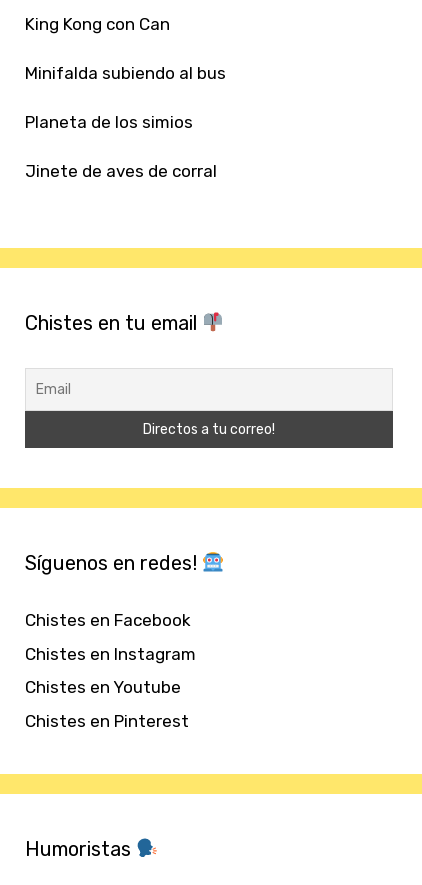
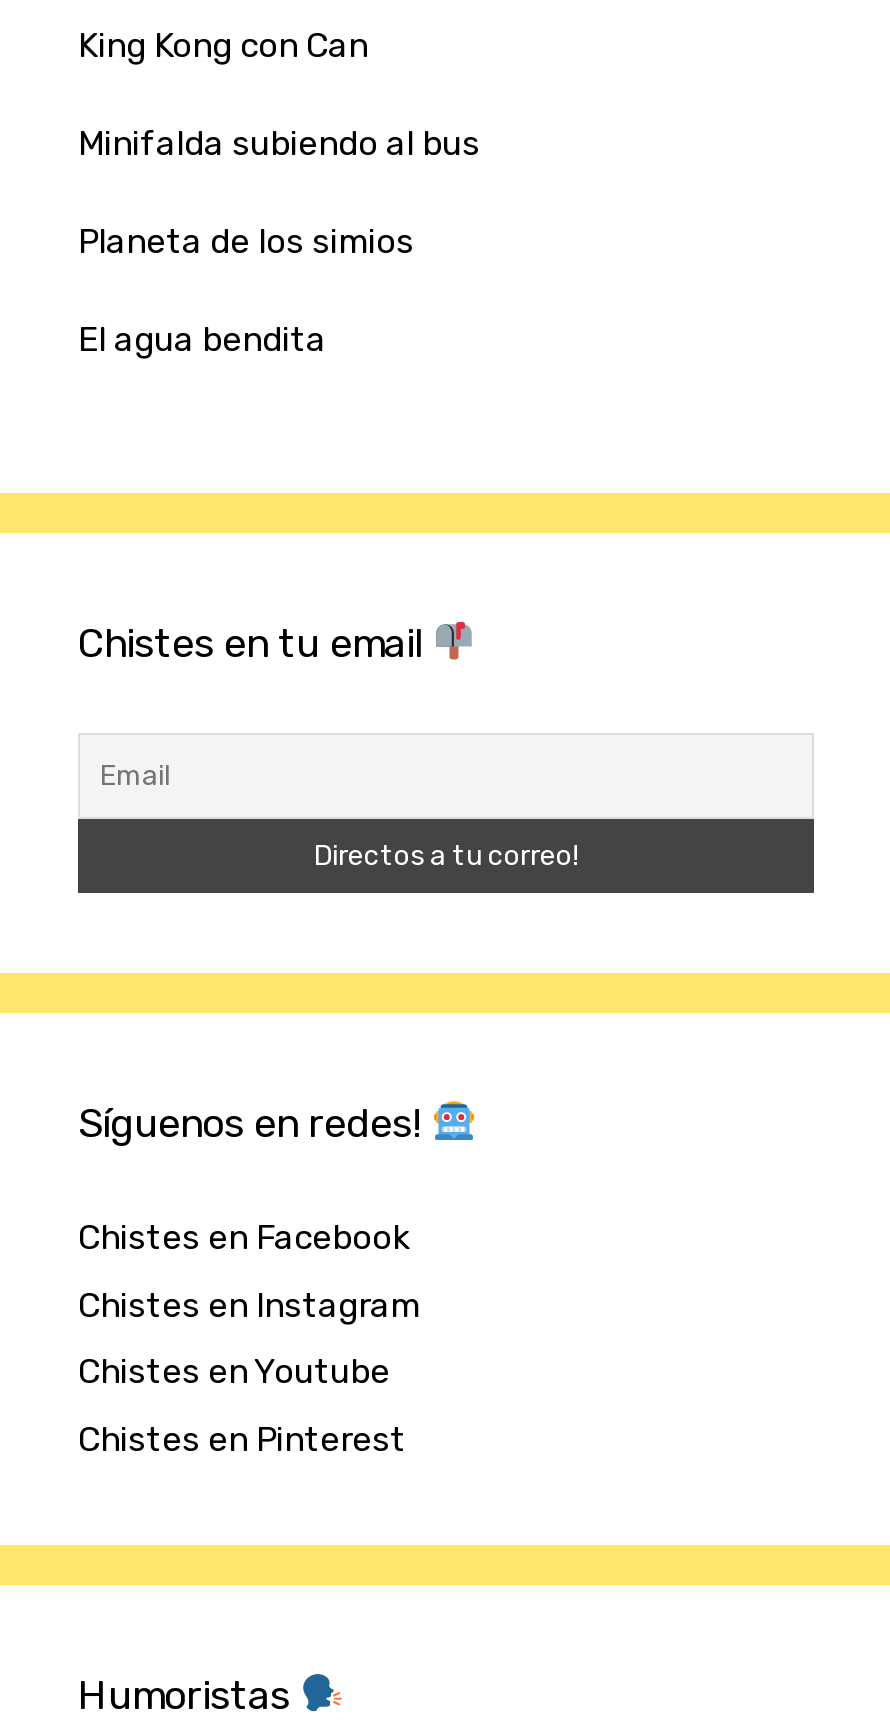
[25,161,217,181] Jinete de aves de corral -> [78,320,326,360] El agua bendita

